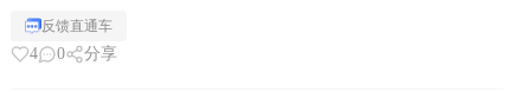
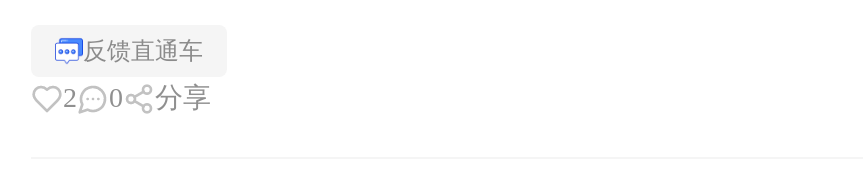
[30,45,117,63] 4 0 分享 -> [63,84,211,114] 2 0 分享

